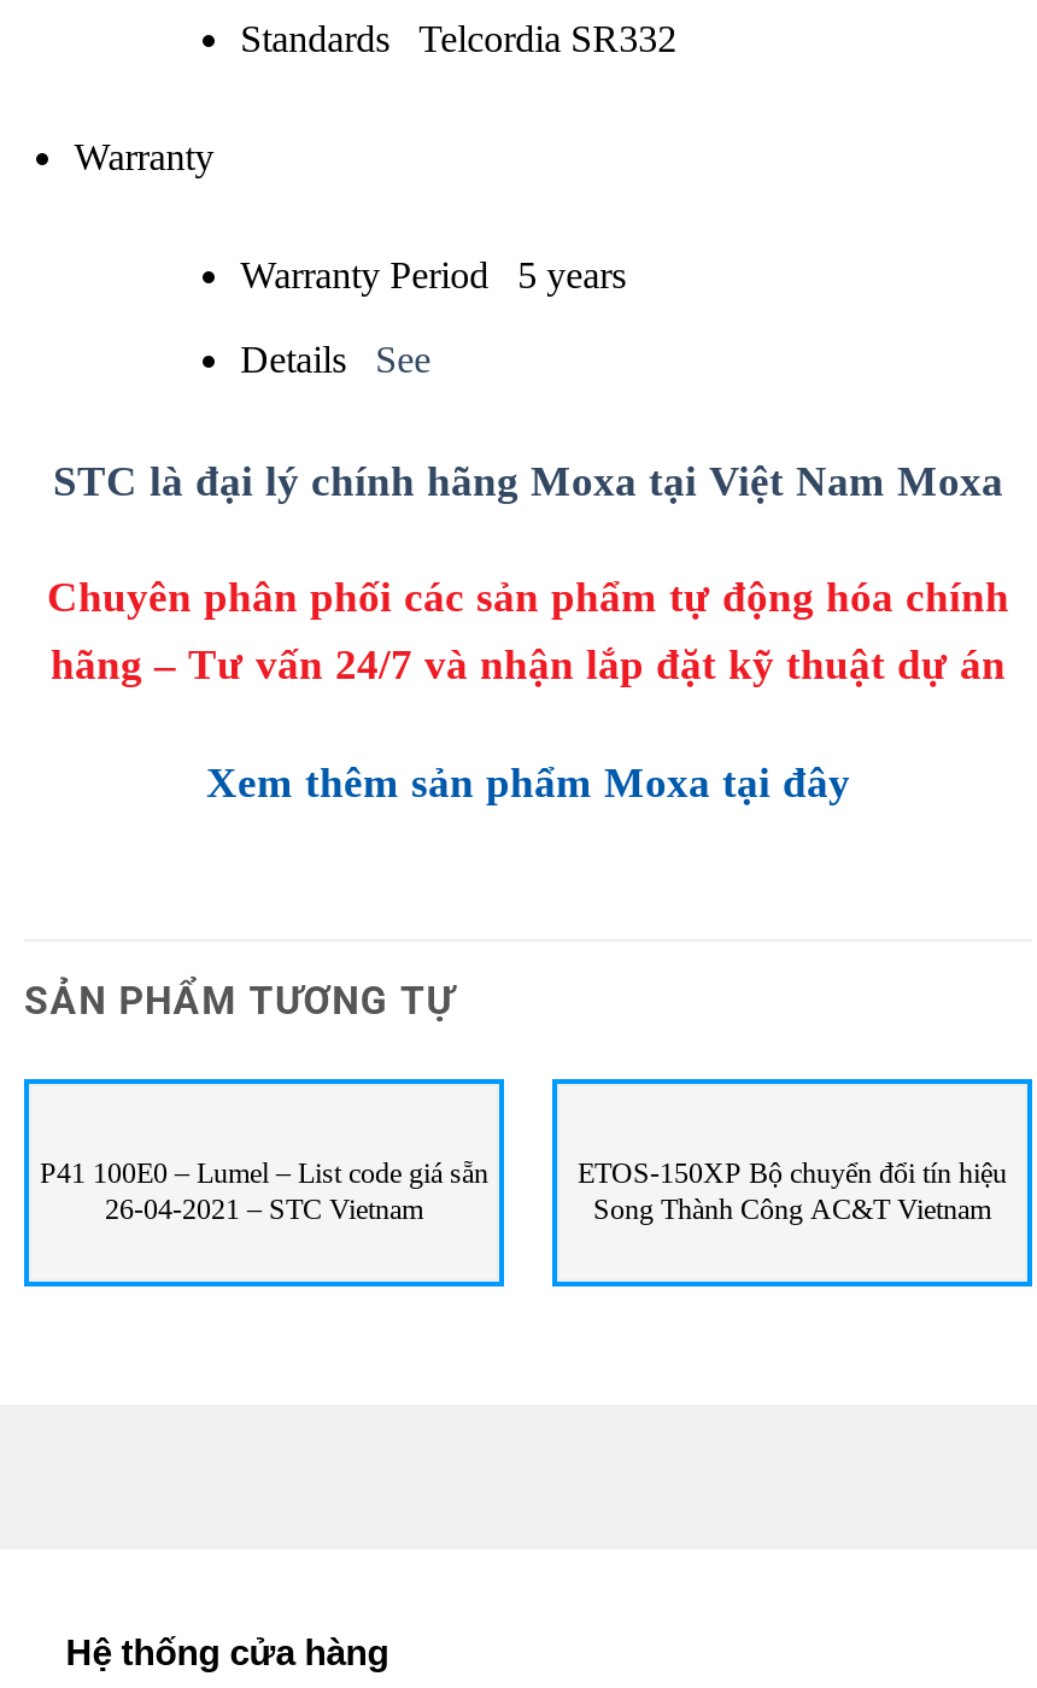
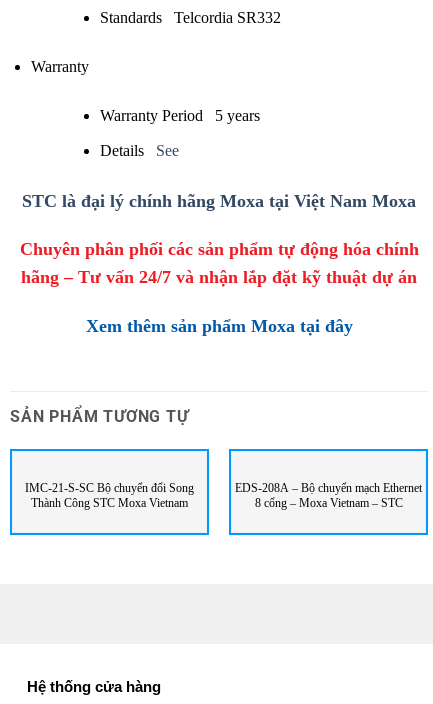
[40,1157,488,1227] P41 100E0 – Lumel – List code giá sẵn | 26-04-2021 – STC Vietnam -> [25,481,194,510] IMC-21-S-SC Bộ chuyển đổi Song | Thành Công STC Moxa Vietnam
[578,1157,1007,1227] ETOS-150XP Bộ chuyển đổi tín hiệu | Song Thành Công AC&T Vietnam -> [235,481,422,510] EDS-208A – Bộ chuyển mạch Ethernet | 8 cổng – Moxa Vietnam – STC

